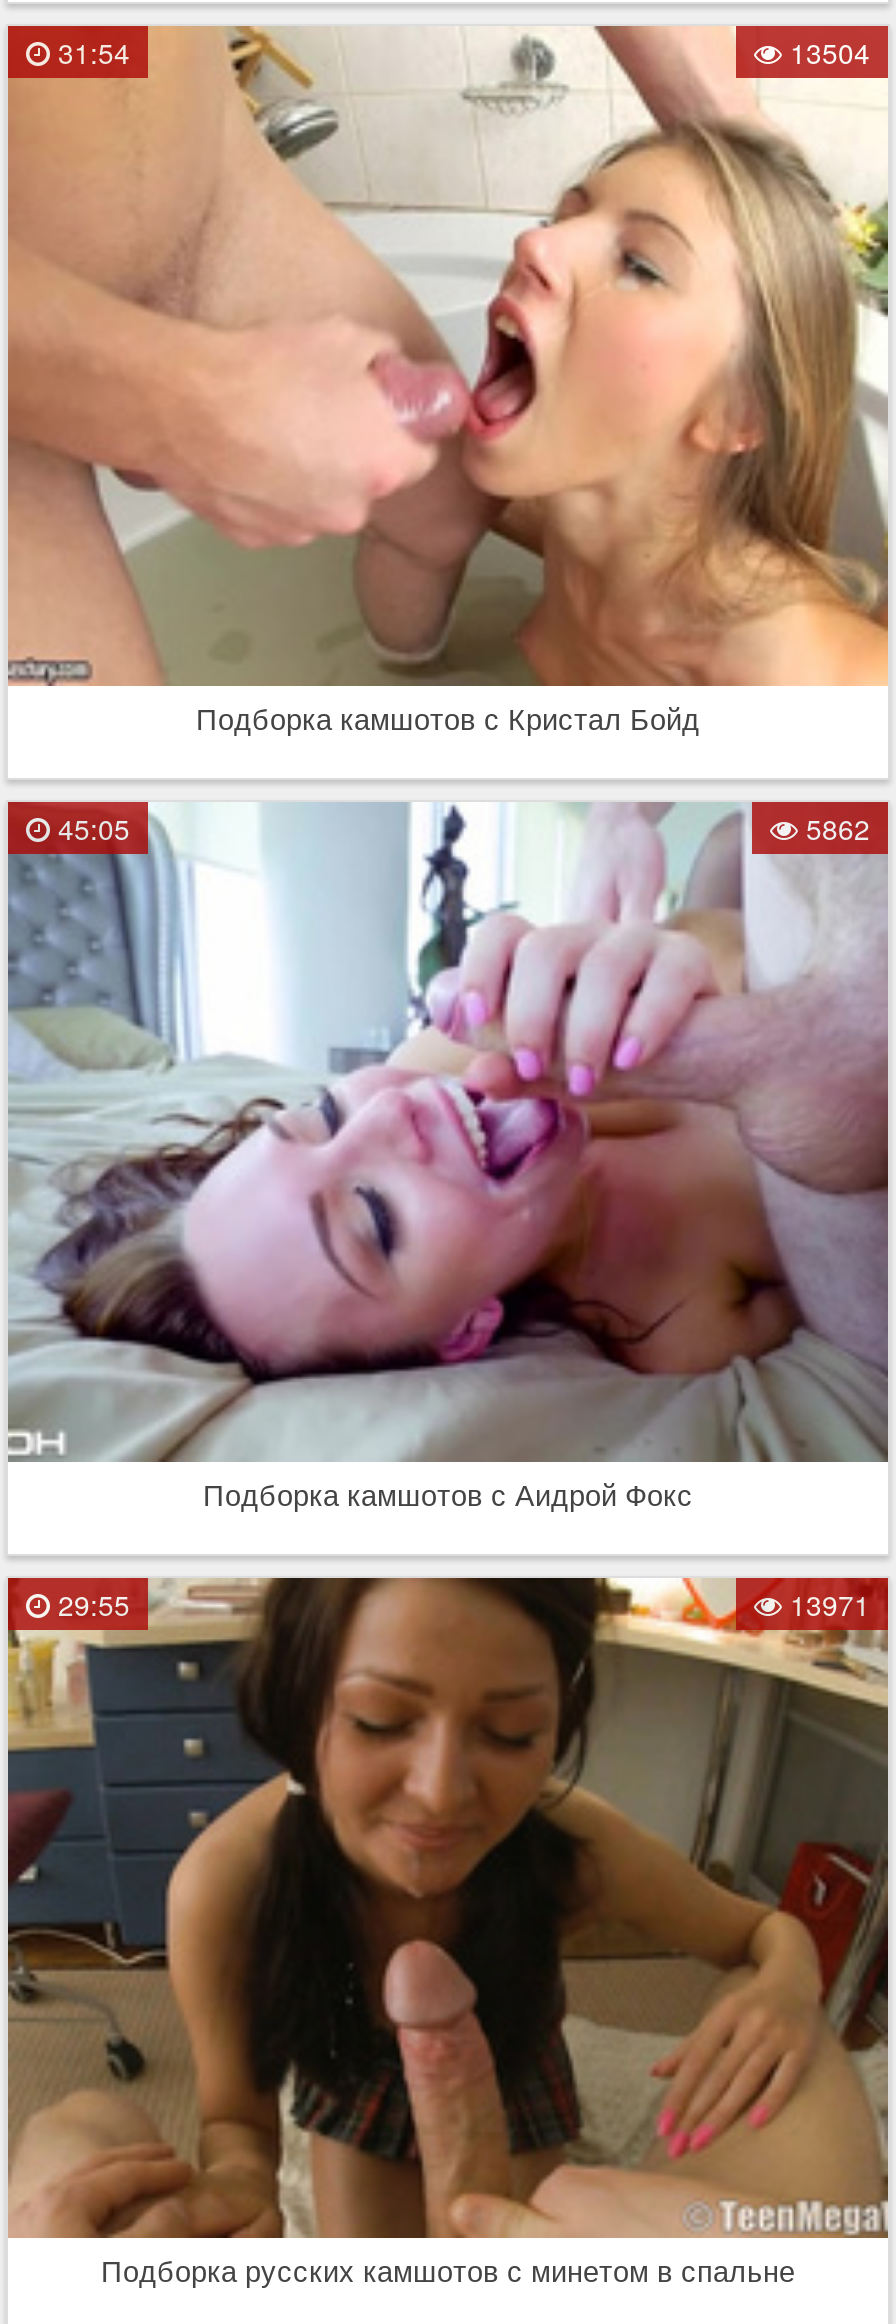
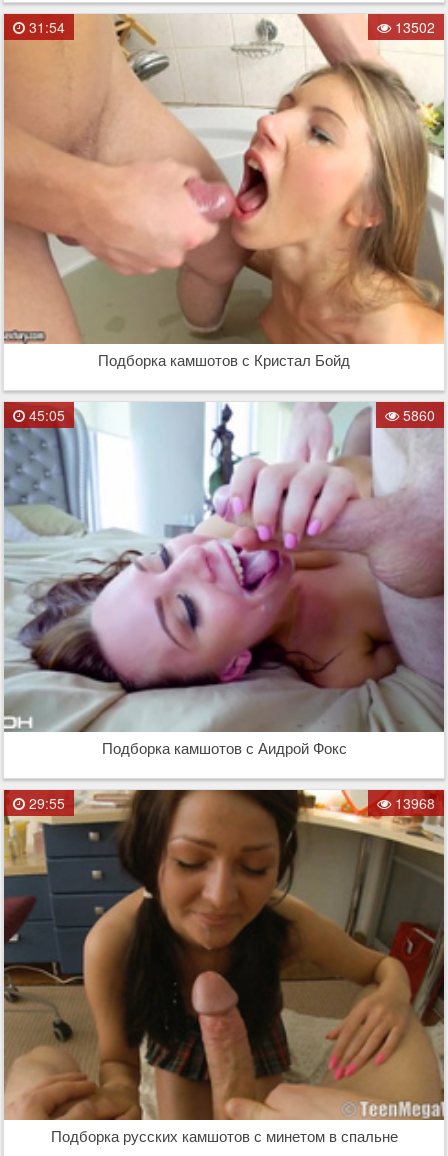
[782,32,870,72] 13504 -> [391,17,435,37] 13502
[798,808,870,848] 5862 -> [399,405,435,425] 5860
[782,1584,870,1624] 13971 -> [391,793,435,813] 13968

